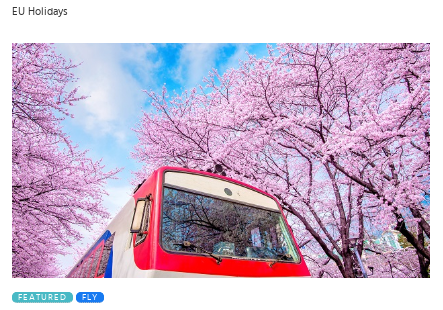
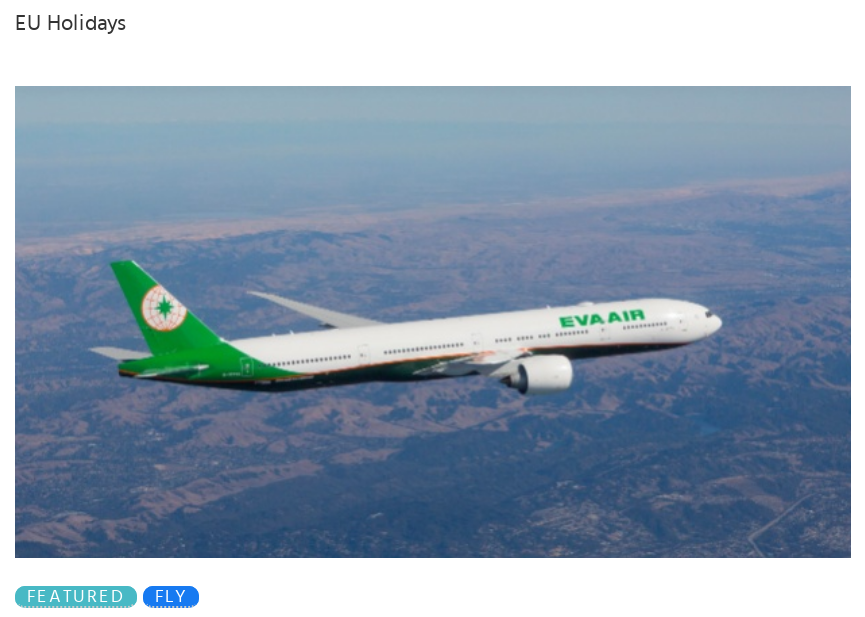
[11,42,431,279] [image] -> [13,86,853,560] [image]

